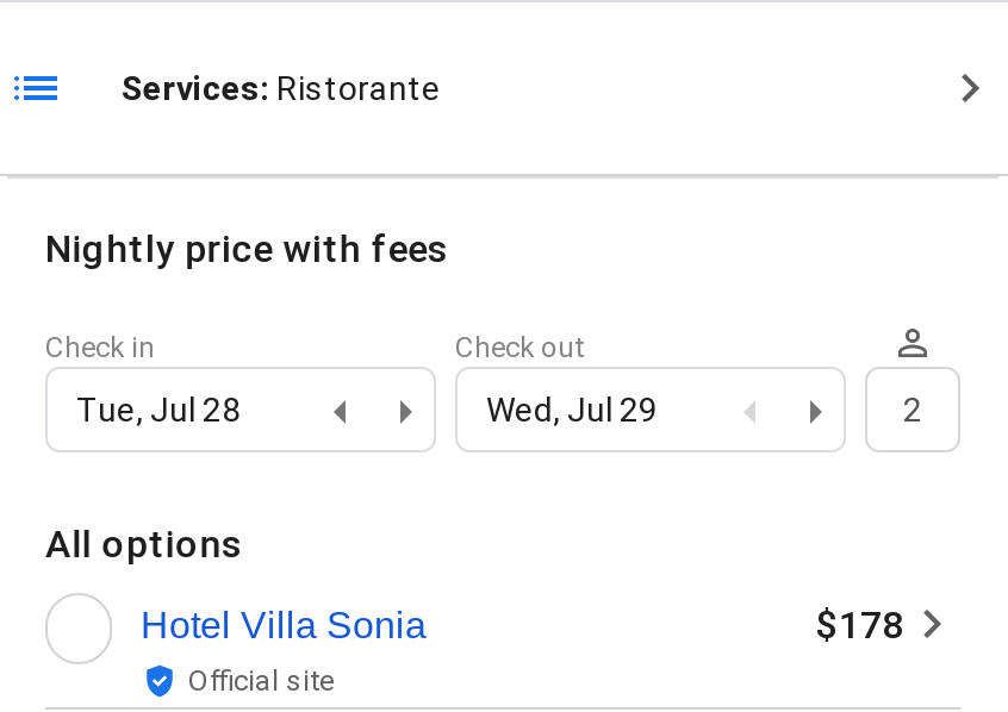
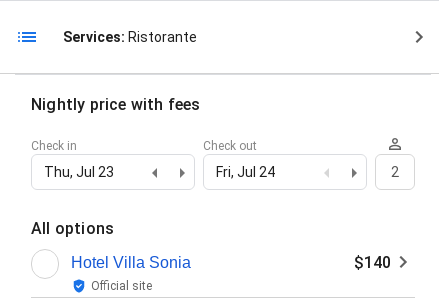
[76,391,241,429] Tue, Jul 28 -> [44,164,114,180] Thu, Jul 23
[486,391,658,429] Wed, Jul 29 -> [216,164,275,180] Fri, Jul 24
[815,603,903,648] $178 -> [354,253,391,272] $140

